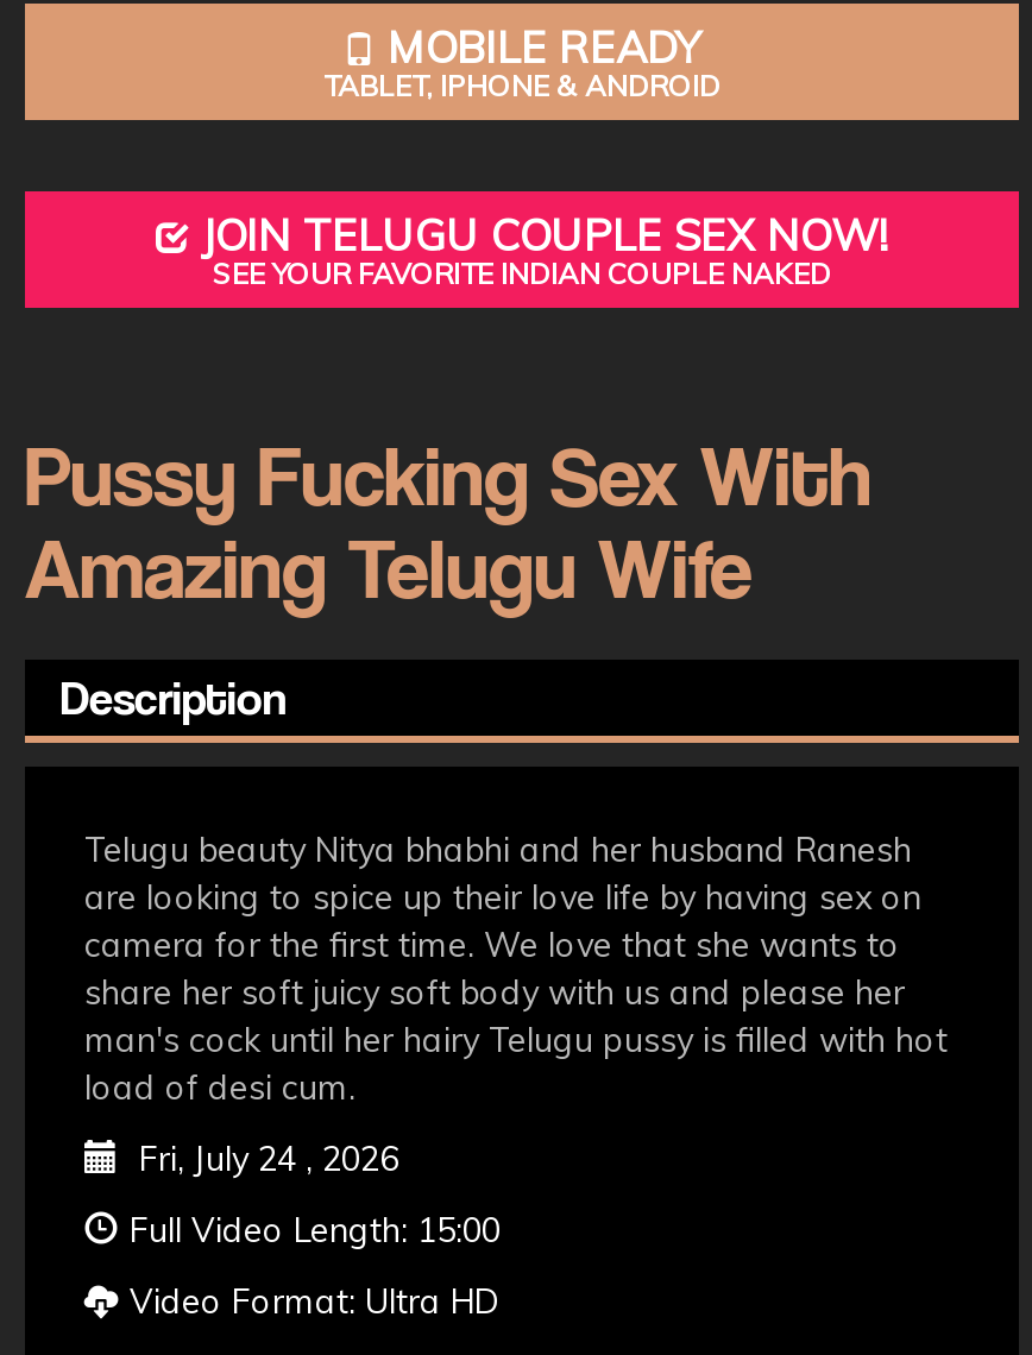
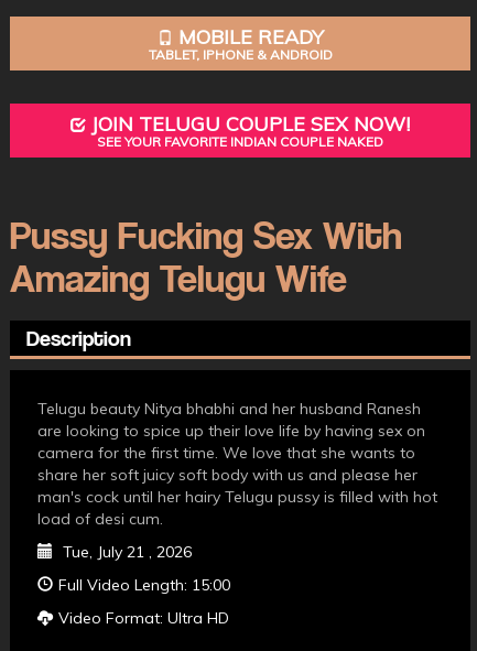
[130,1137,398,1180] Fri, July 24 , 2026 -> [58,542,192,562] Tue, July 21 , 2026

